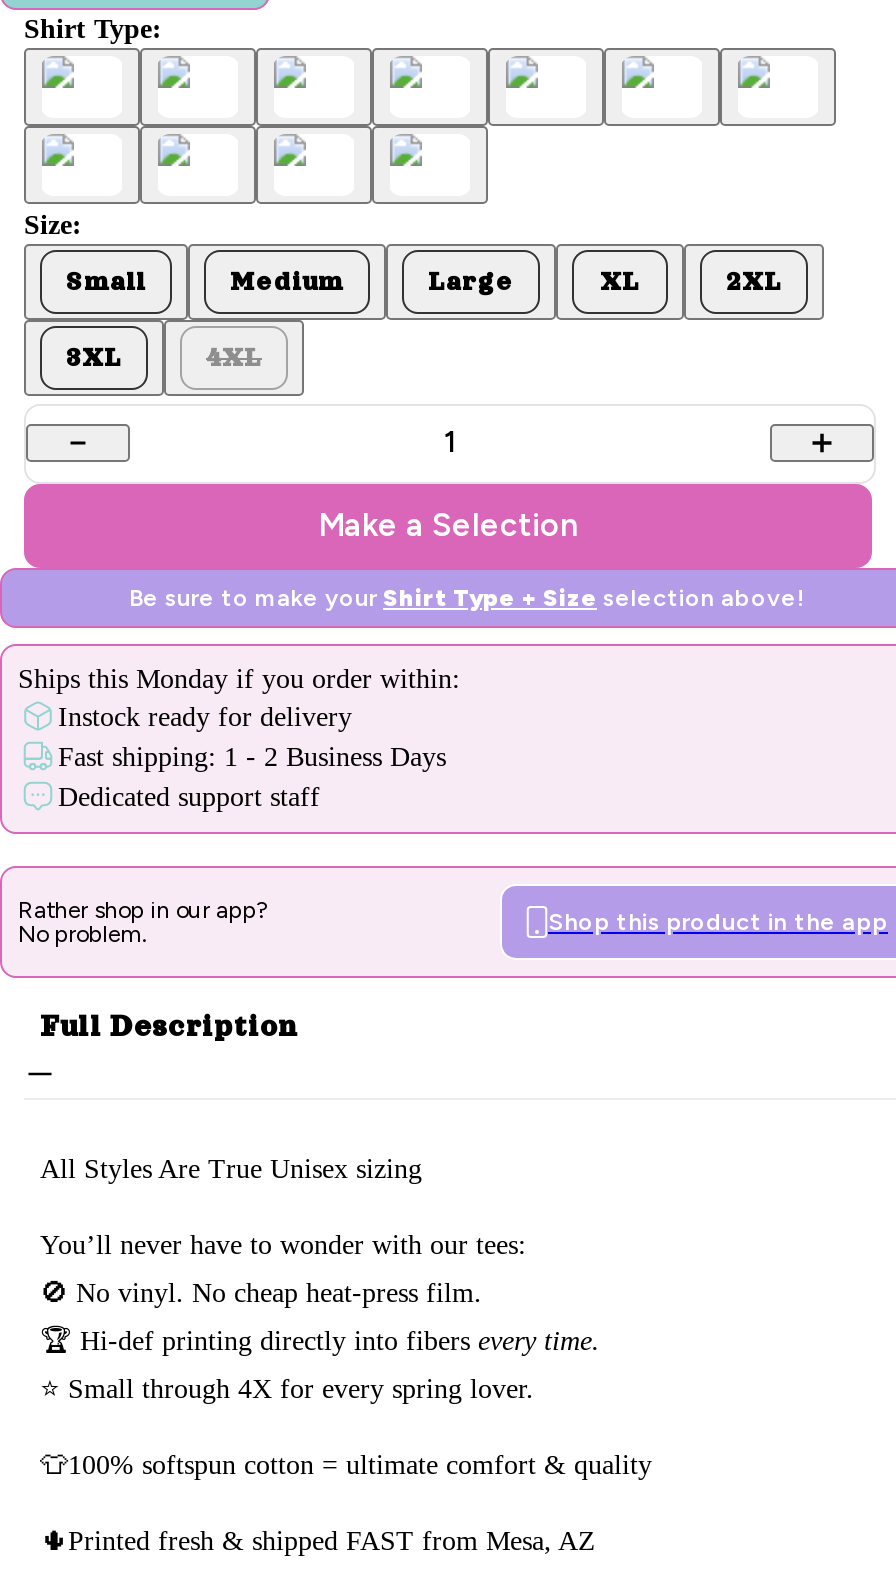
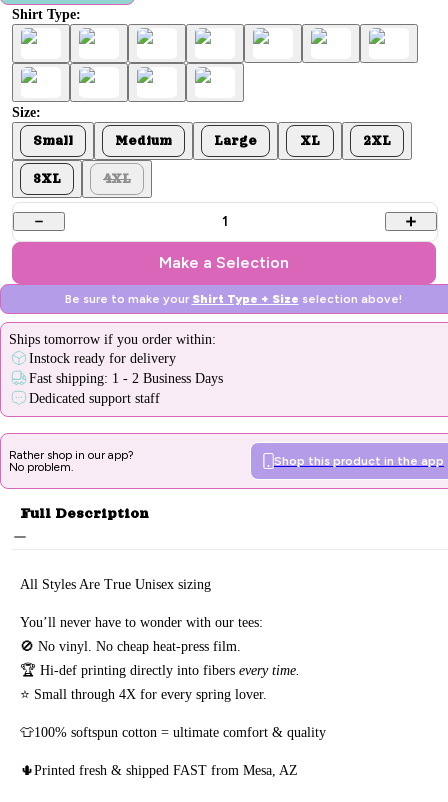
[18,662,460,694] Ships this Monday if you order within: -> [9,331,216,347] Ships tomorrow if you order within:

